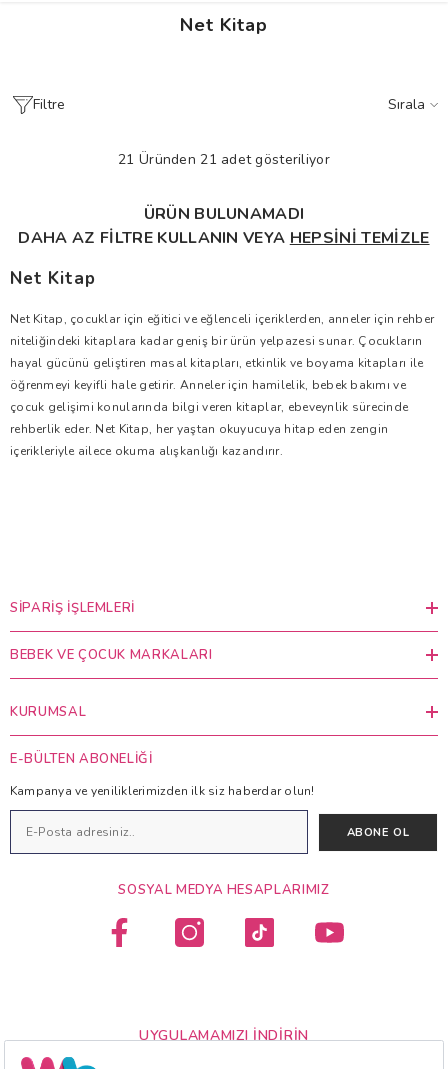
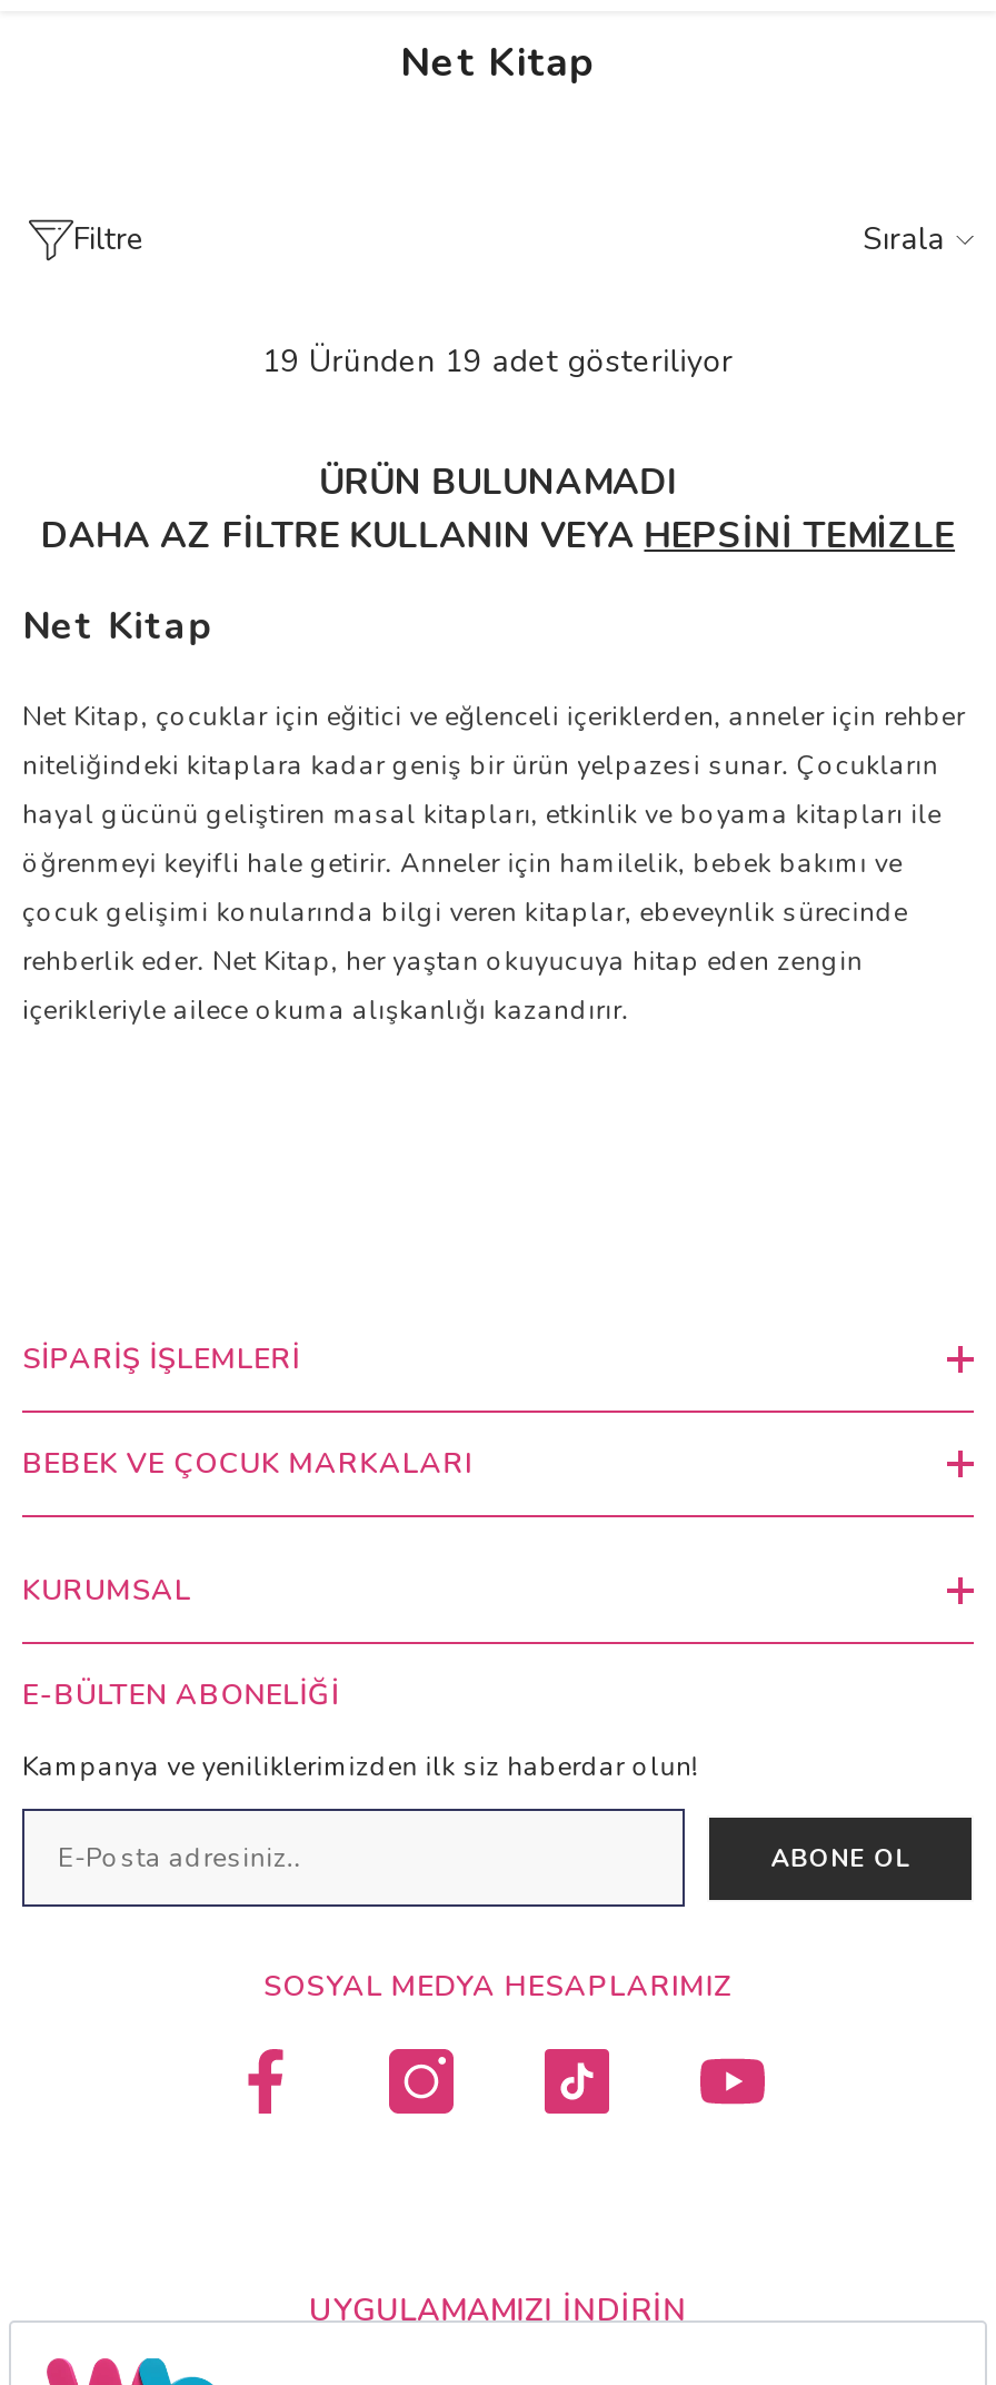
[118,150,330,169] 21 Üründen 21 adet gösteriliyor -> [263,340,733,383] 19 Üründen 19 adet gösteriliyor

